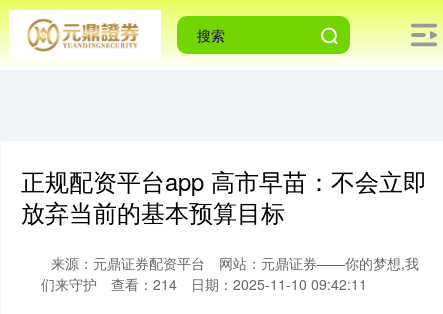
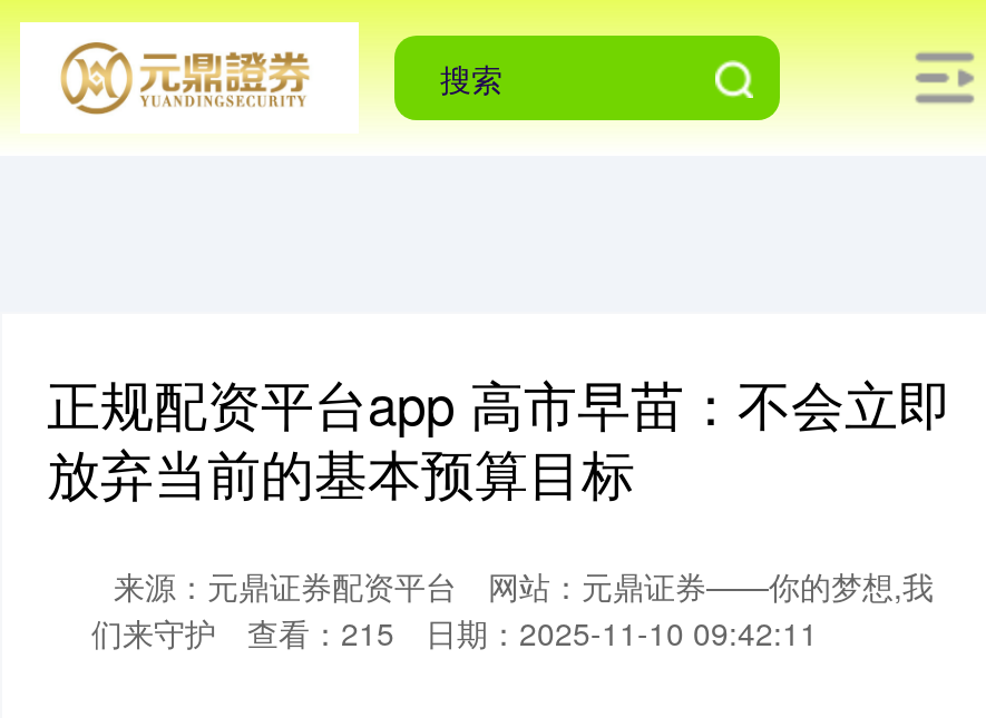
[41,274,367,294] 们来守护 查看：214 日期：2025-11-10 09:42:11 -> [91,610,818,655] 们来守护 查看：215 日期：2025-11-10 09:42:11

